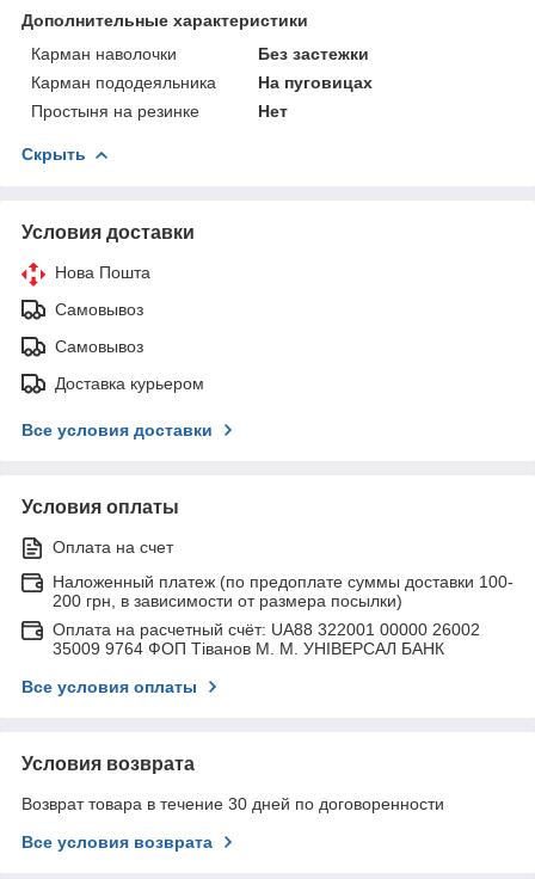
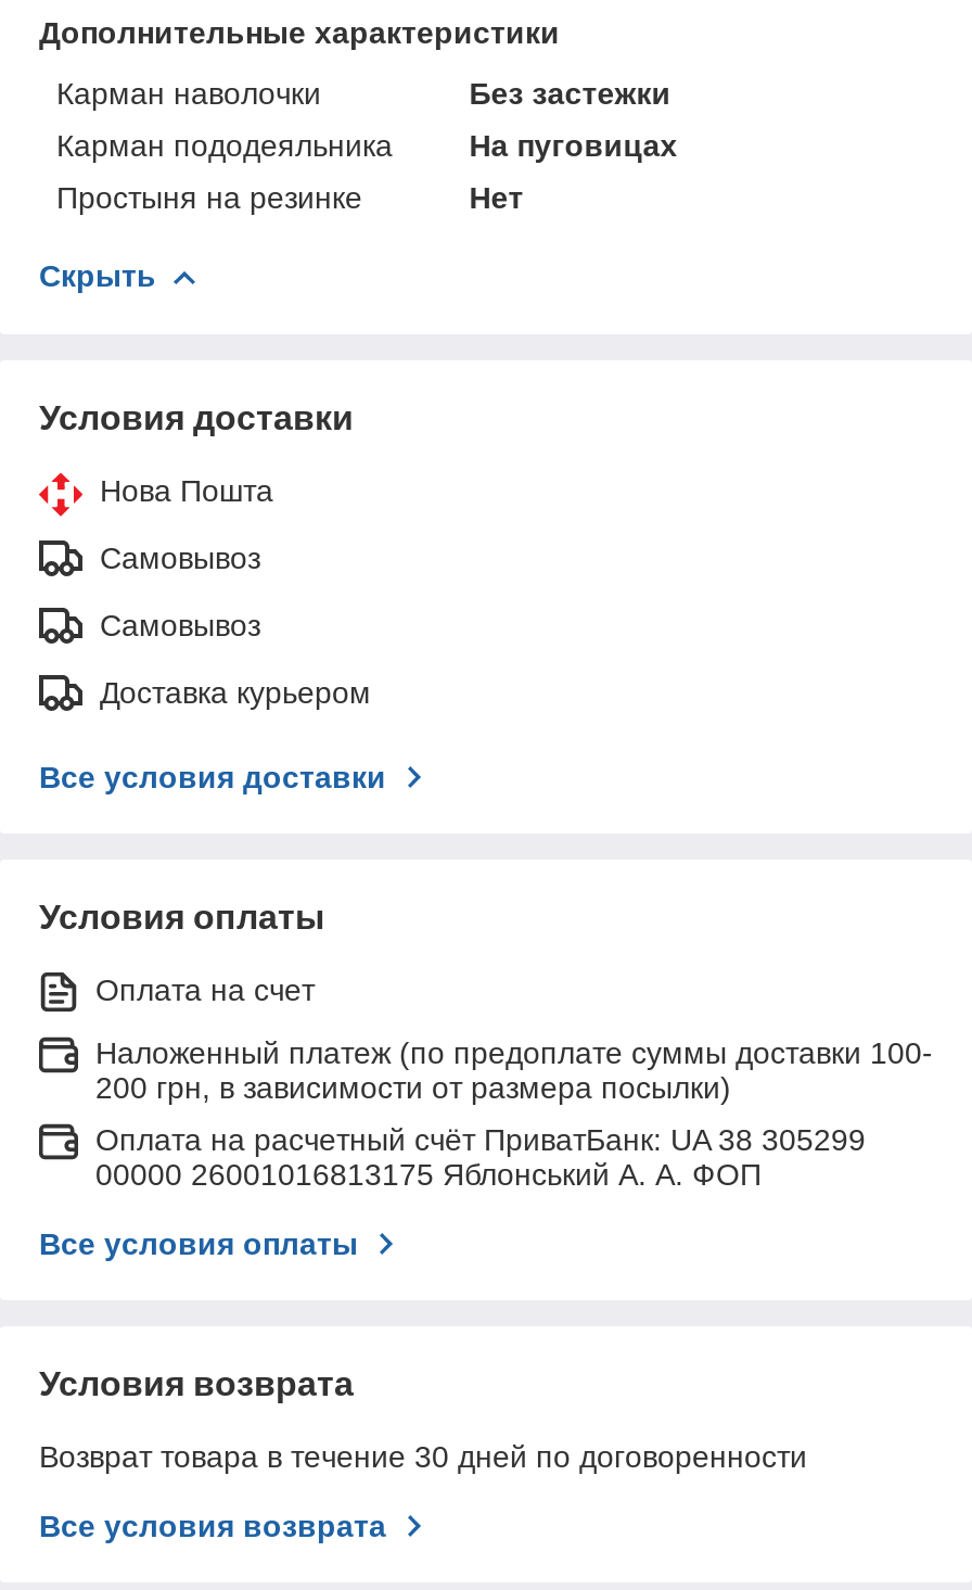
[53,620,480,658] Оплата на расчетный счёт: UA88 322001 00000 26002 | 35009 9764 ФОП Тіванов М. М. УНІВЕРСАЛ БАНК -> [95,1122,866,1191] Оплата на расчетный счёт ПриватБанк: UA 38 305299 | 00000 26001016813175 Яблонський А. А. ФОП

